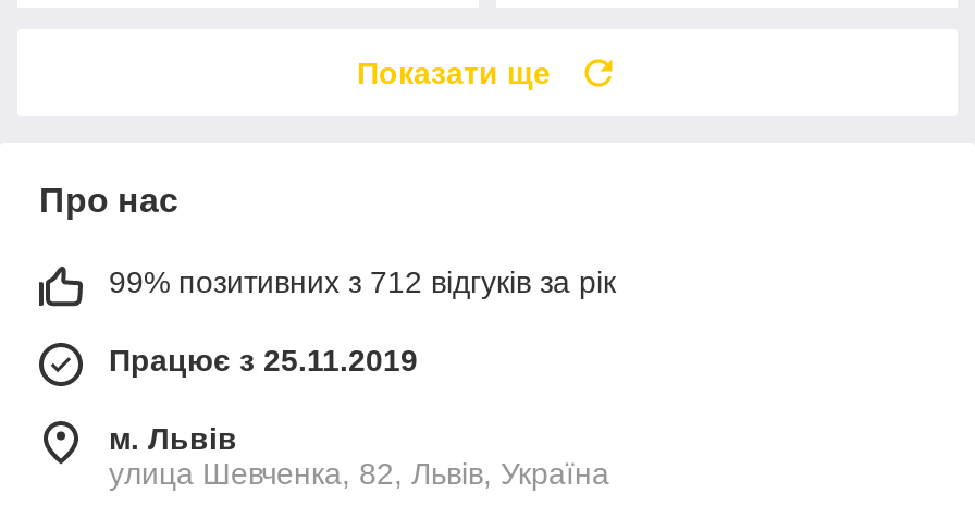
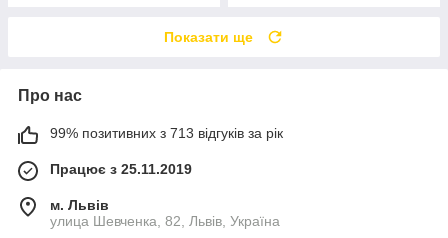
[109,264,616,299] 99% позитивних з 712 відгуків за рік -> [50,125,283,141] 99% позитивних з 713 відгуків за рік

